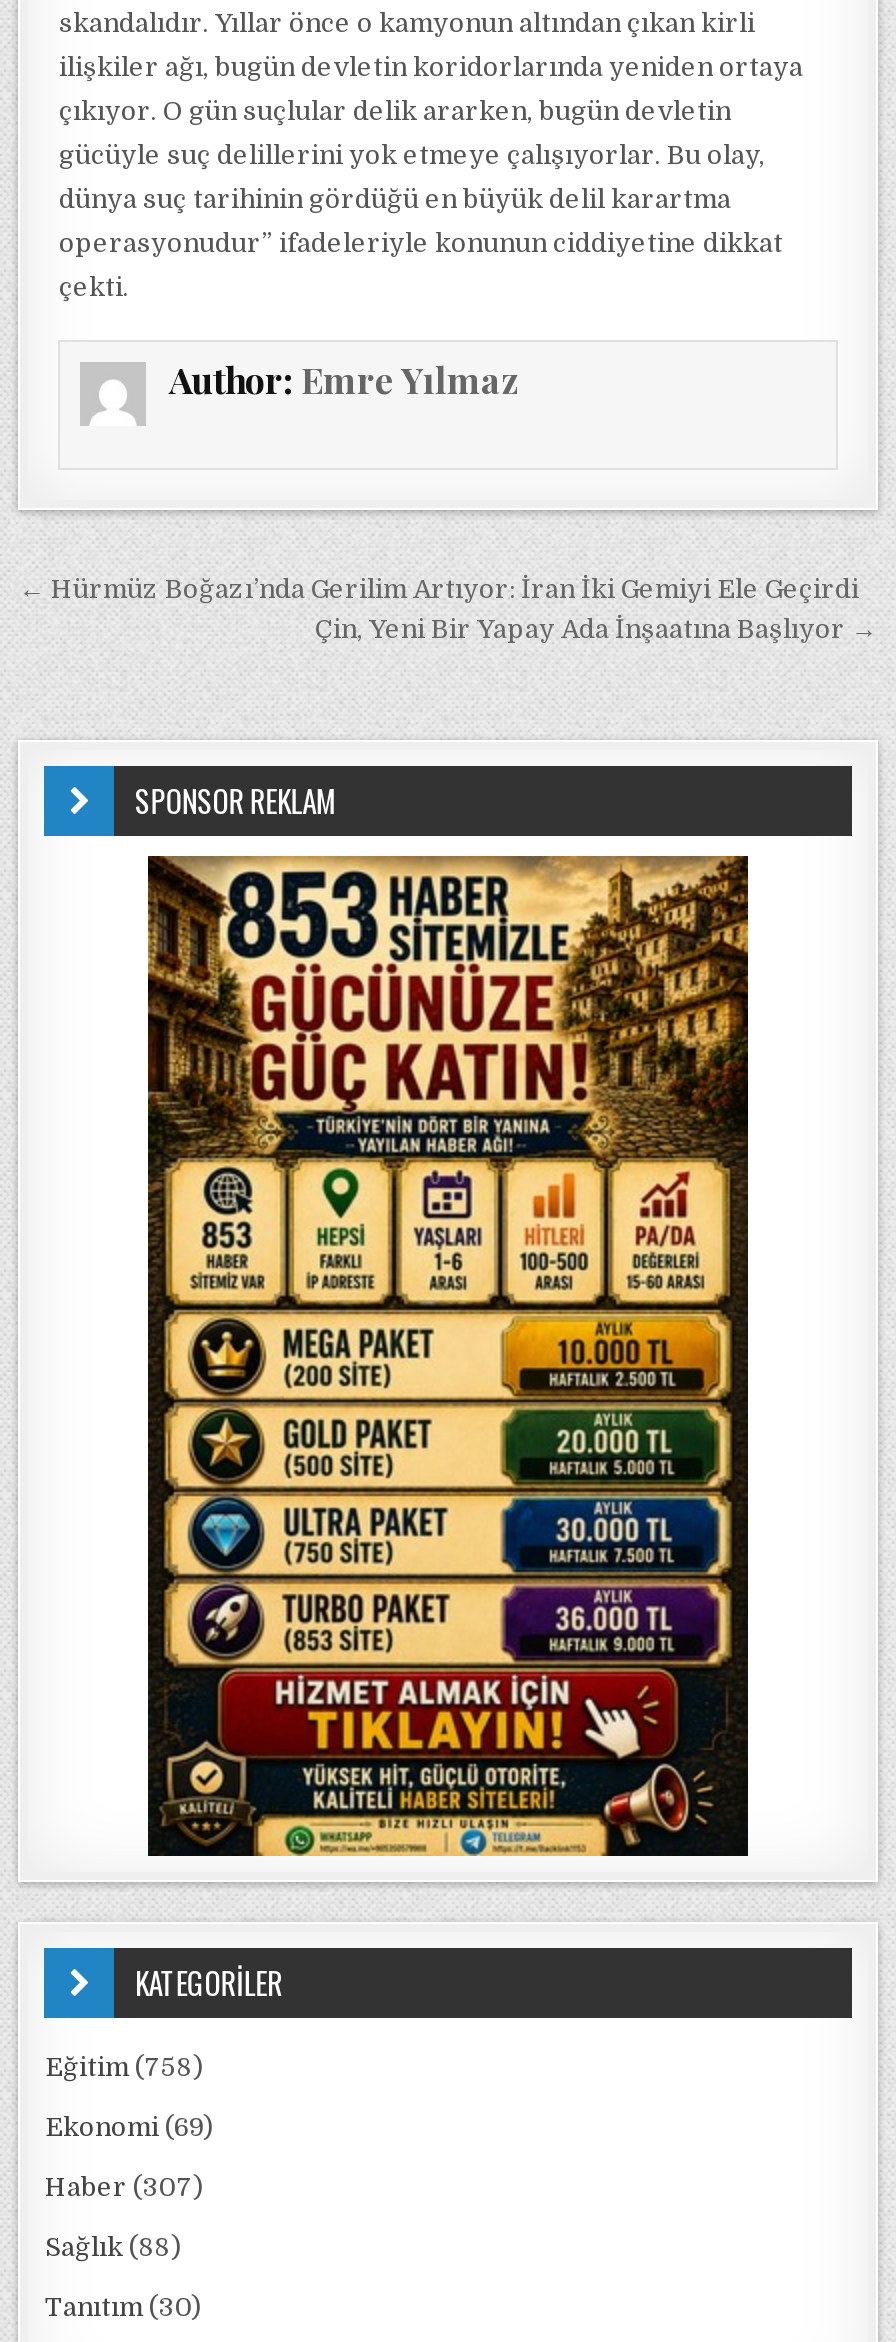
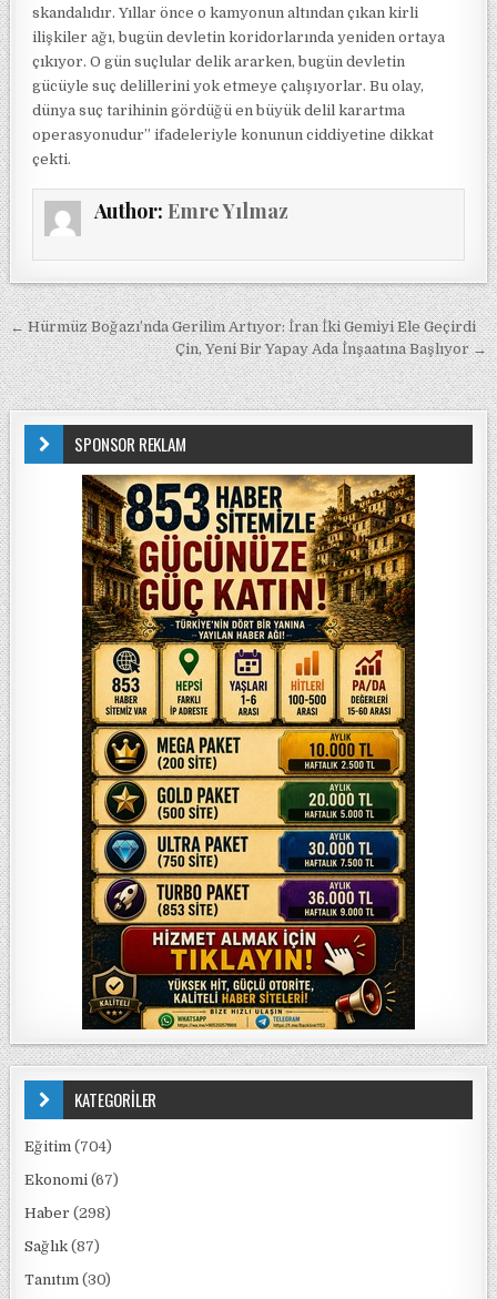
[45,2052,203,2082] Eğitim (758) -> [25,1138,113,1155] Eğitim (704)
[45,2112,213,2142] Ekonomi (69) -> [25,1171,119,1188] Ekonomi (67)
[45,2172,203,2202] Haber (307) -> [25,1205,111,1221] Haber (298)
[45,2232,181,2262] Sağlık (88) -> [25,1238,100,1255] Sağlık (87)

